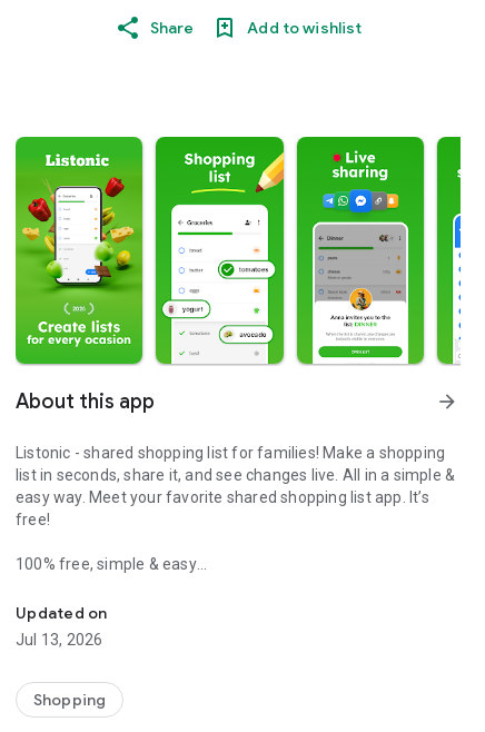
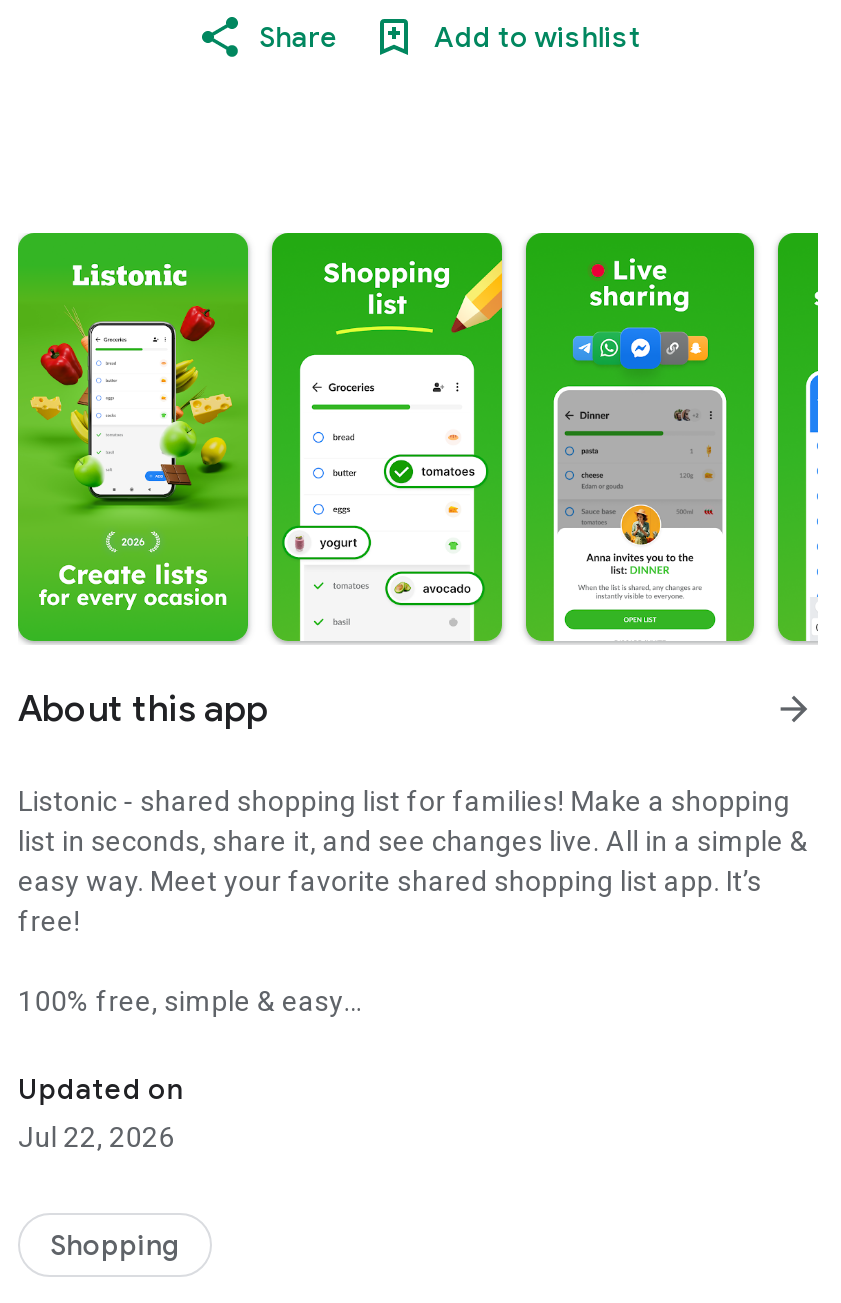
[16,631,103,649] Jul 13, 2026 -> [18,1121,175,1153] Jul 22, 2026

